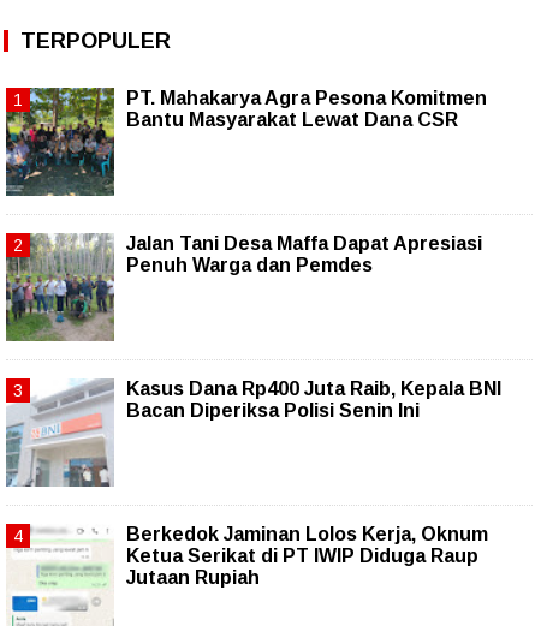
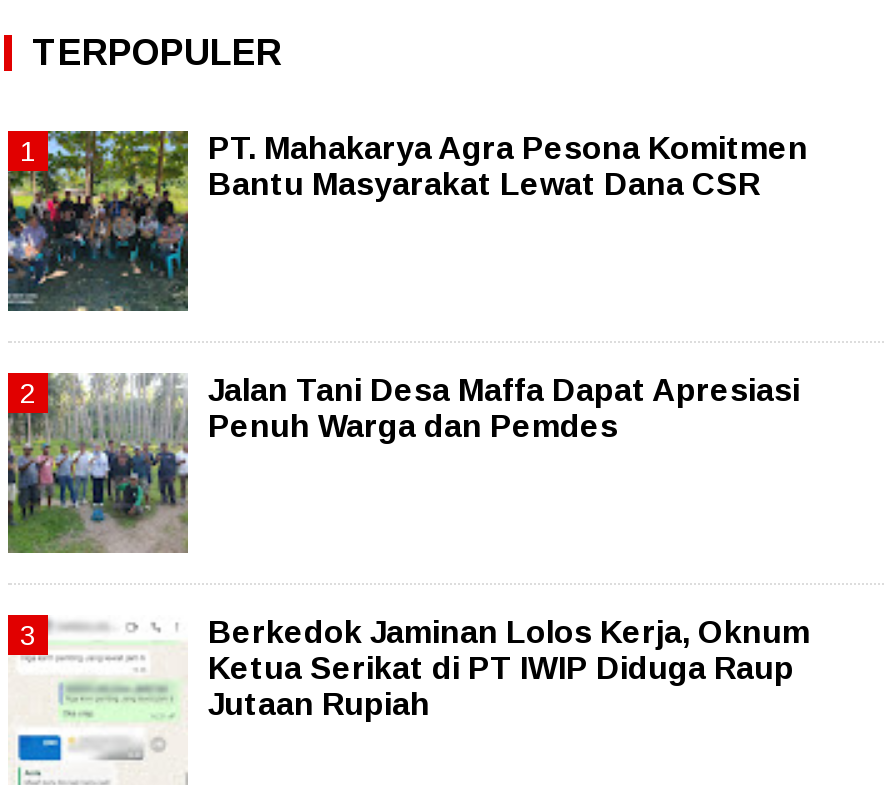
[5,379,501,487] [image] | Kasus Dana Rp400 Juta Raib, Kepala BNI | Bacan Diperiksa Polisi Senin Ini -> none

